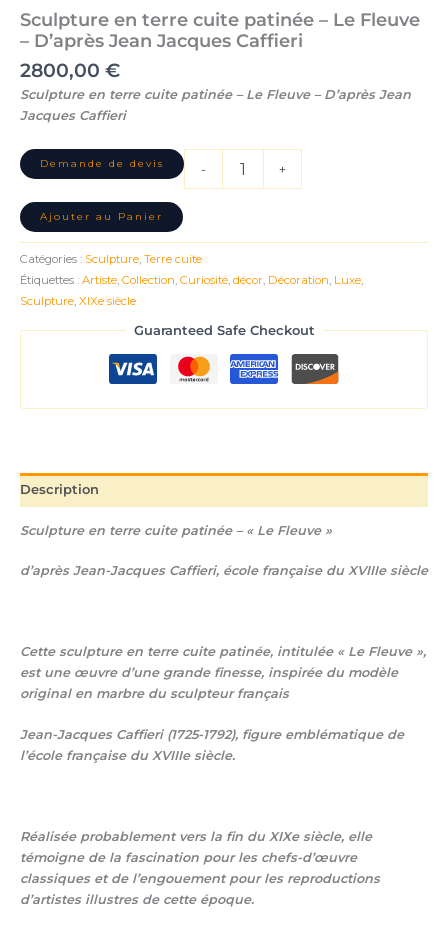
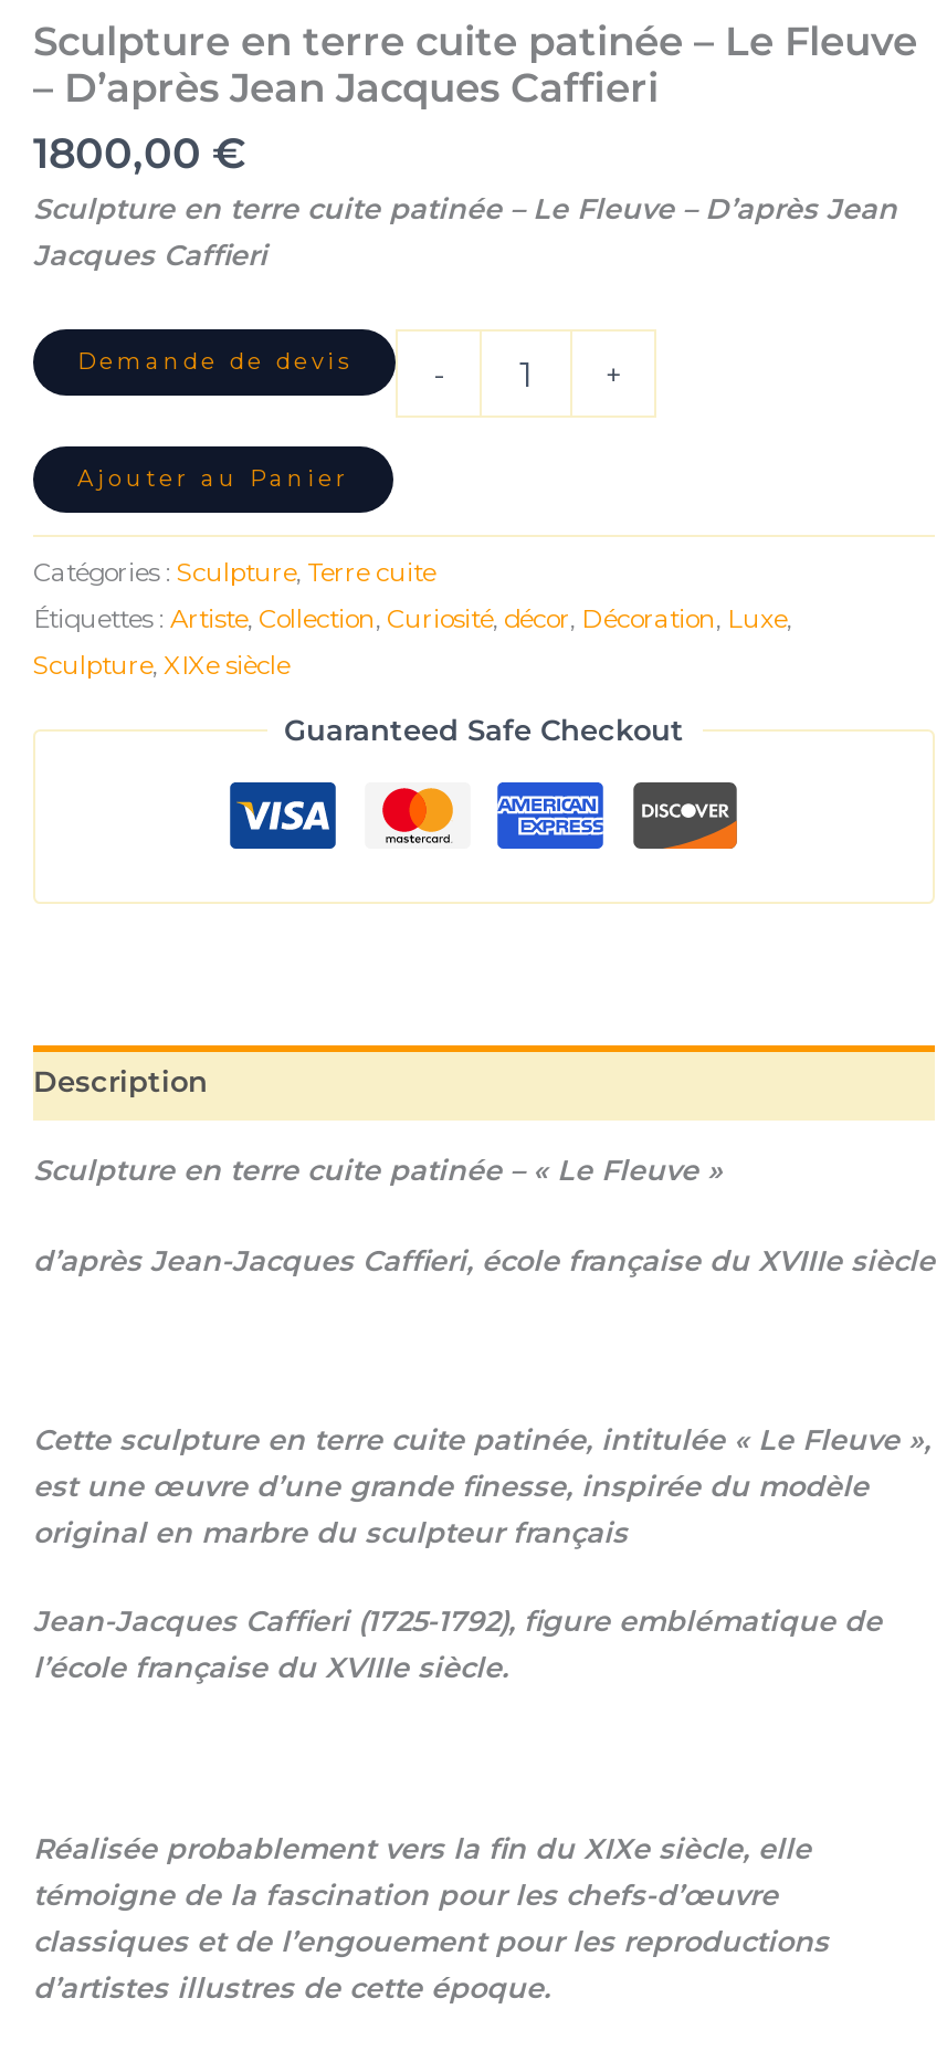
[20,58,120,82] 2800,00 € -> [33,128,245,181] 1800,00 €

